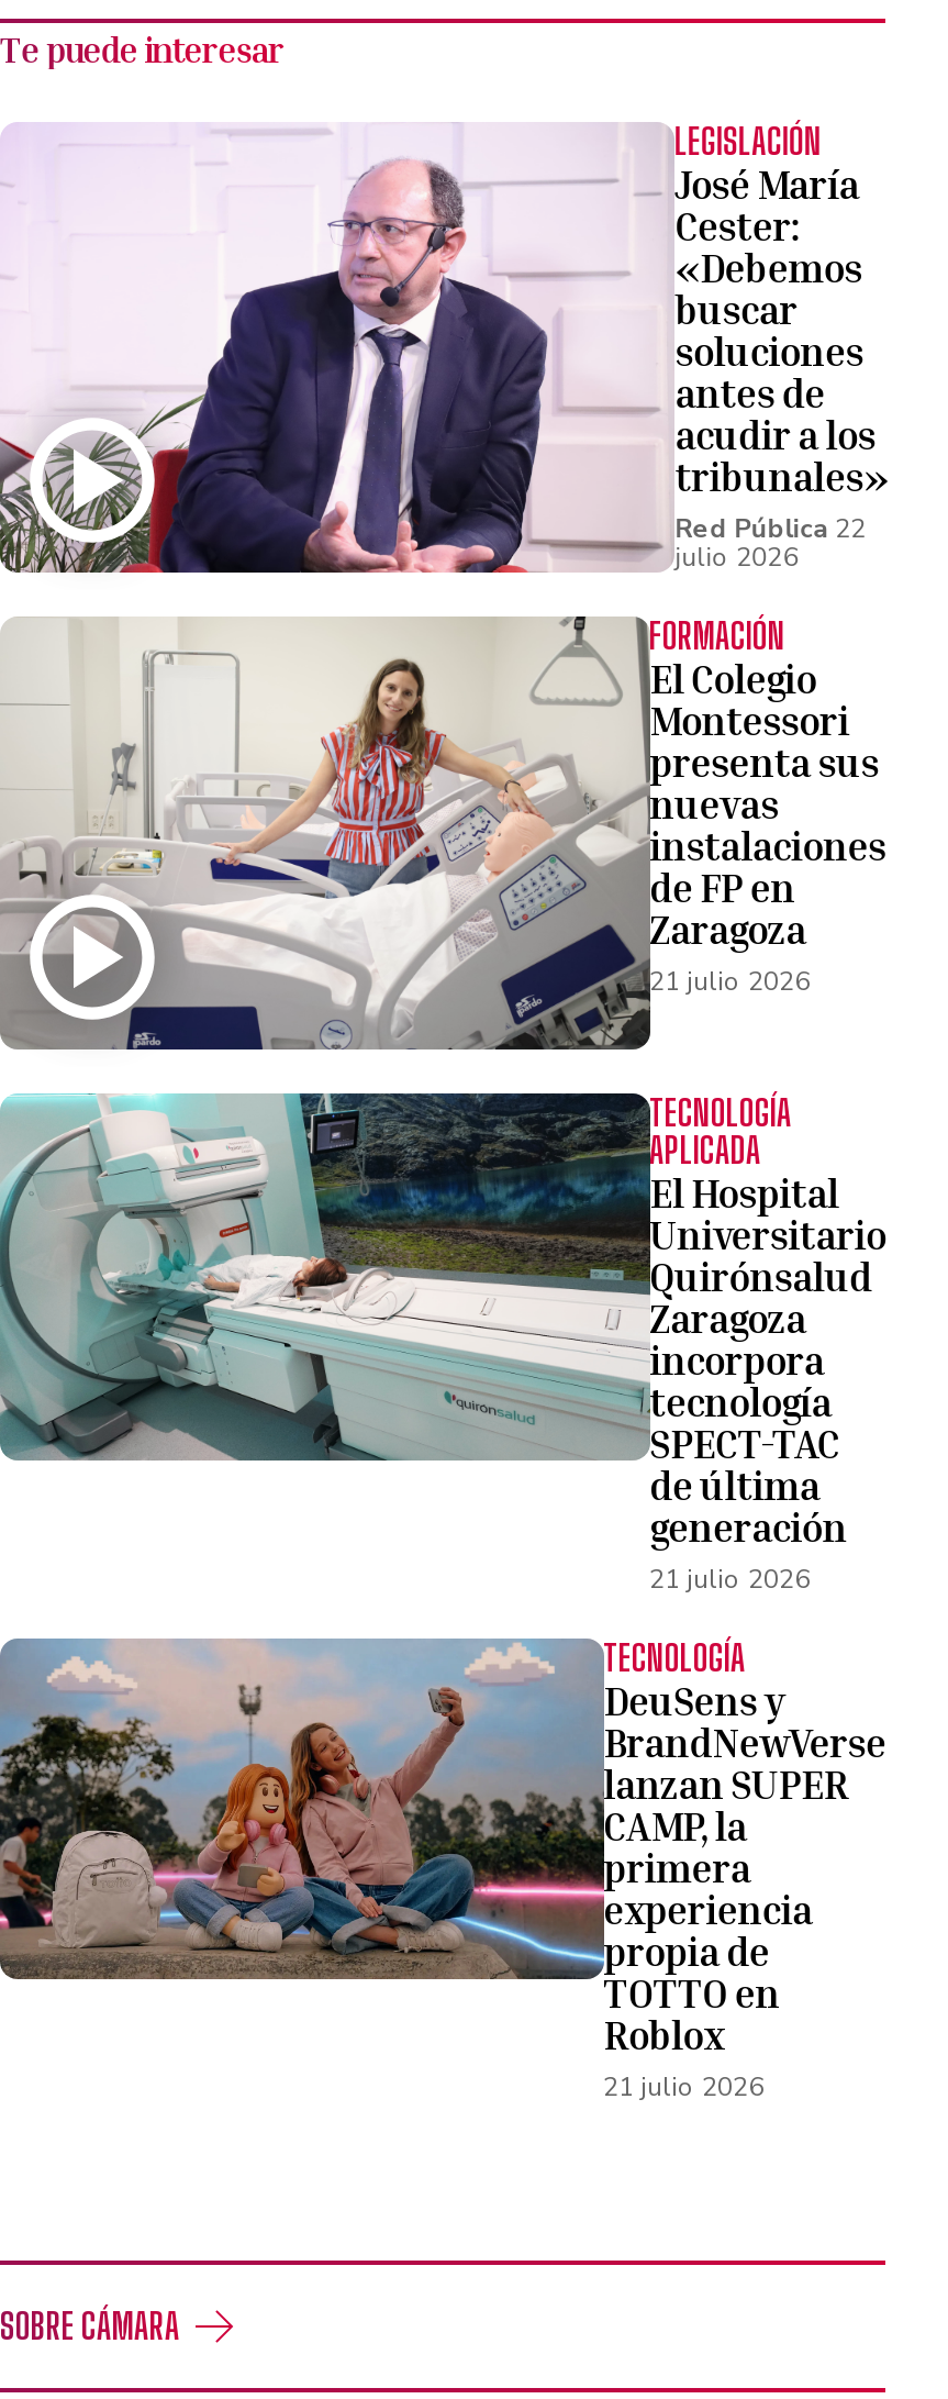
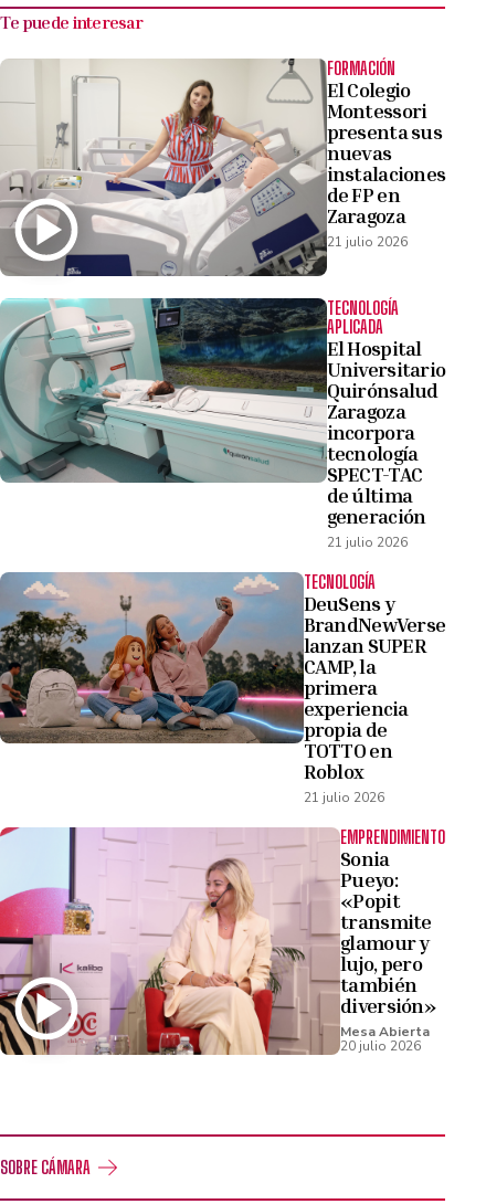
[7,121,886,576] [image] | LEGISLACIÓN | José María | Cester: | «Debemos | buscar | soluciones | antes de | acudir a los | tribunales» | Red Pública 22 | julio 2026 -> none
moved [464,615,886,2105] -> [233,58,445,807]: [image] | FORMACIÓN | El Colegio | ... | Roblox | 21 julio 2026
none -> [3,826,445,1056] [image] | EMPRENDIMIENTO | Sonia | Pueyo: | «Popit | transmite | glamour y | lujo, pero | también | diversión» | Mesa Abierta | 20 julio 2026

